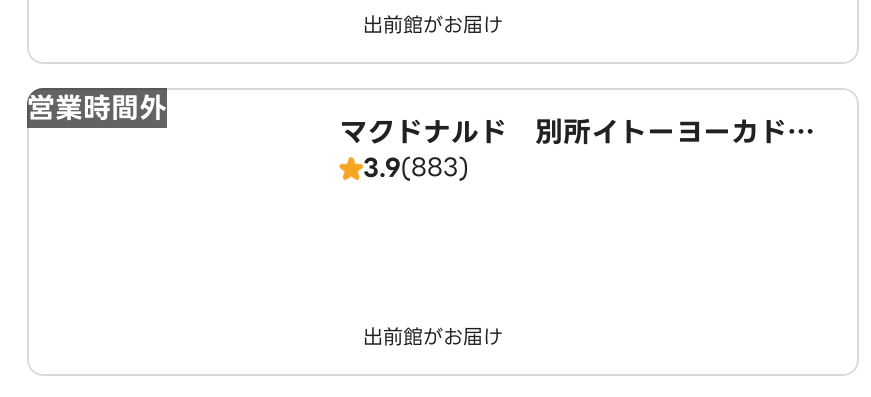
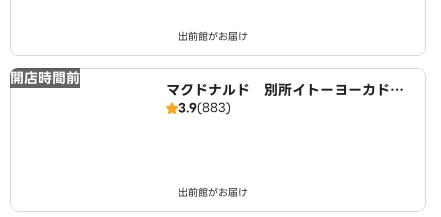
[27,86,167,130] 営業時間外 -> [10,67,80,89] 開店時間前

